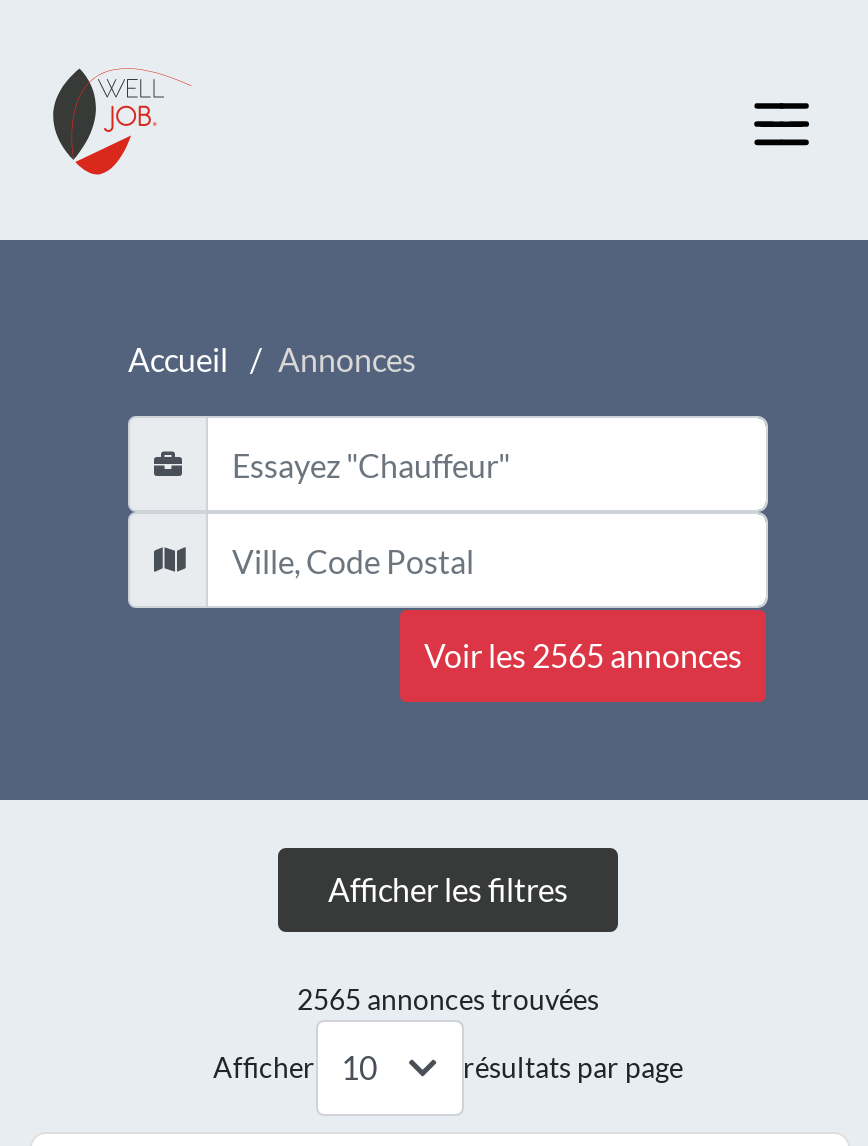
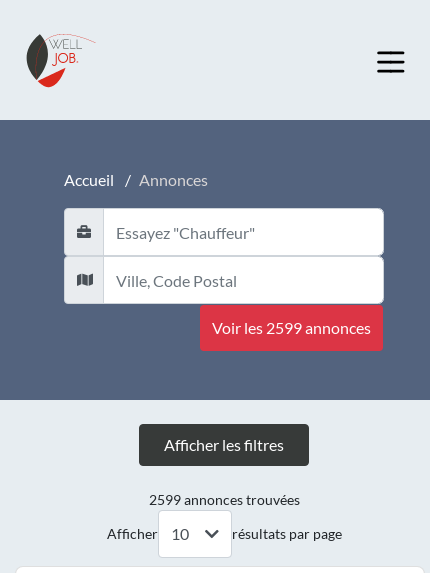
[297,982,599,1016] 2565 annonces trouvées -> [148,491,299,508] 2599 annonces trouvées

